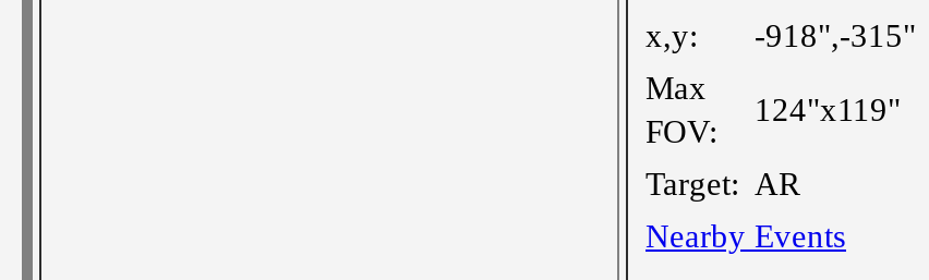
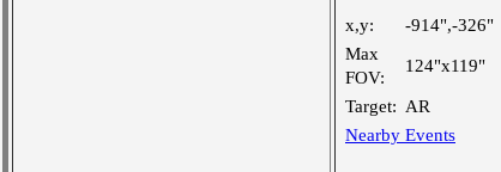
[646,19,916,53] x,y: -918",-315" -> [345,16,494,35] x,y: -914",-326"

